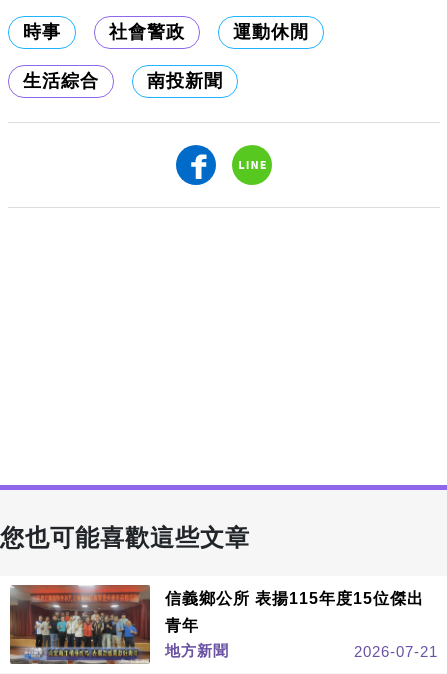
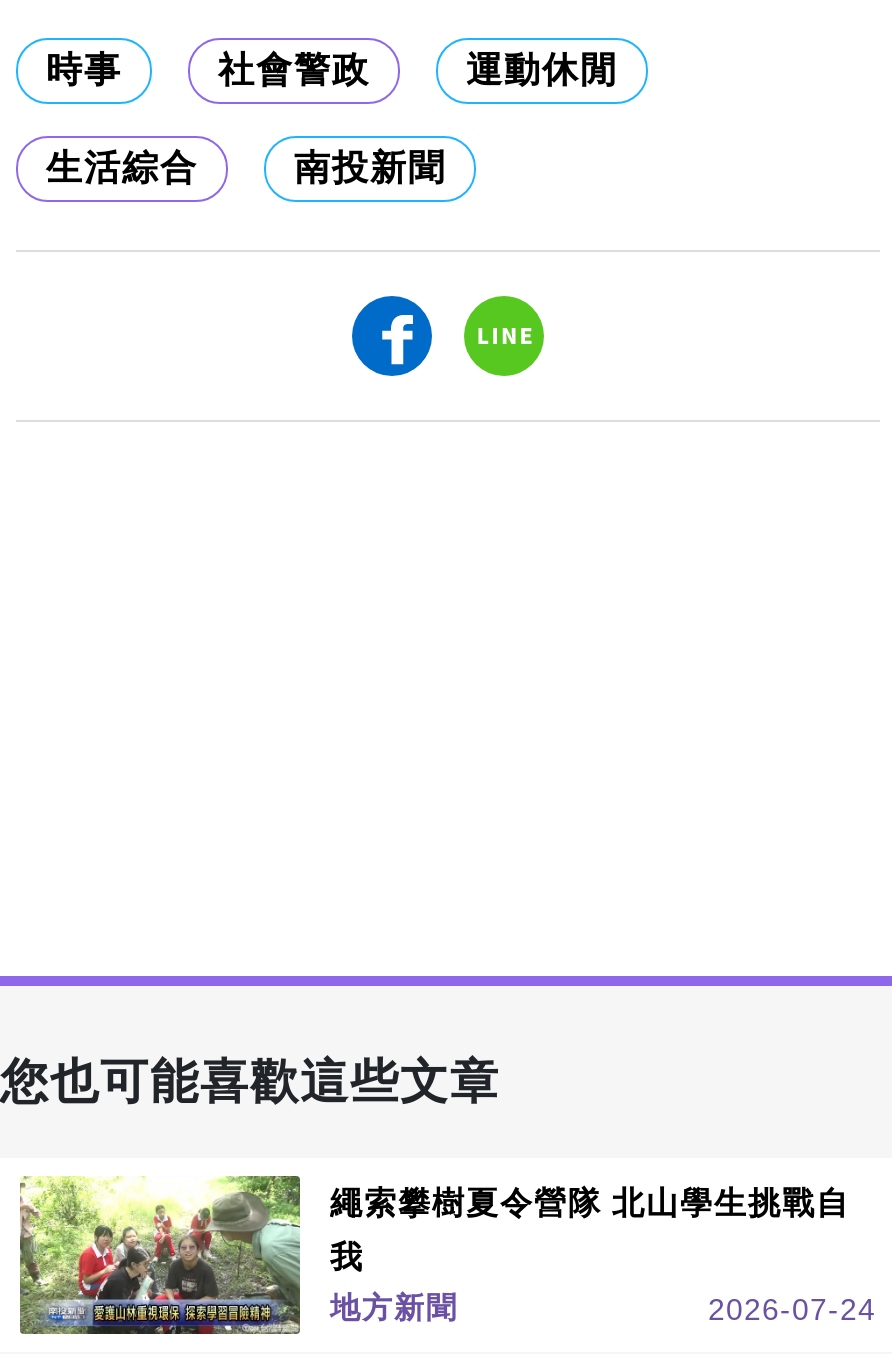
[9,584,424,665] [image] | 信義鄉公所 表揚115年度15位傑出 -> [18,1174,850,1336] [image] | 繩索攀樹夏令營隊 北山學生挑戰自
[165,617,199,634] 青年 -> [330,1240,364,1274] 我
[354,643,438,660] 2026-07-21 -> [708,1292,876,1326] 2026-07-24

